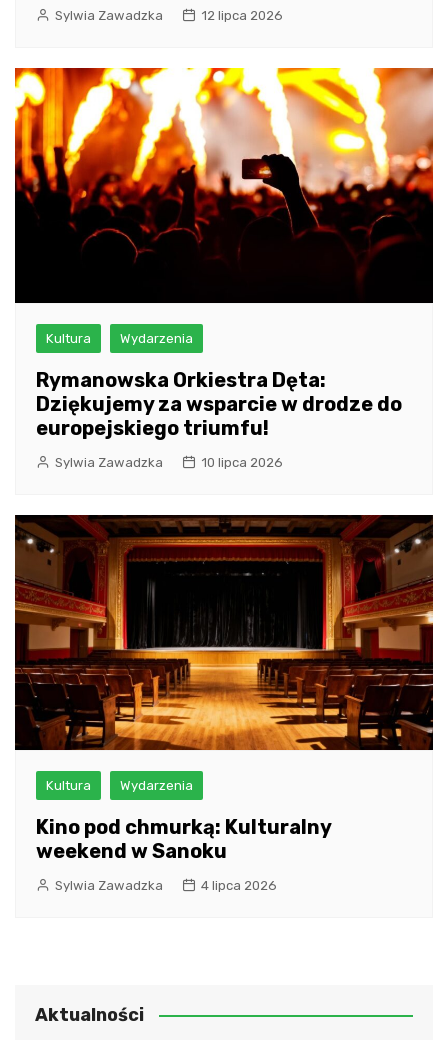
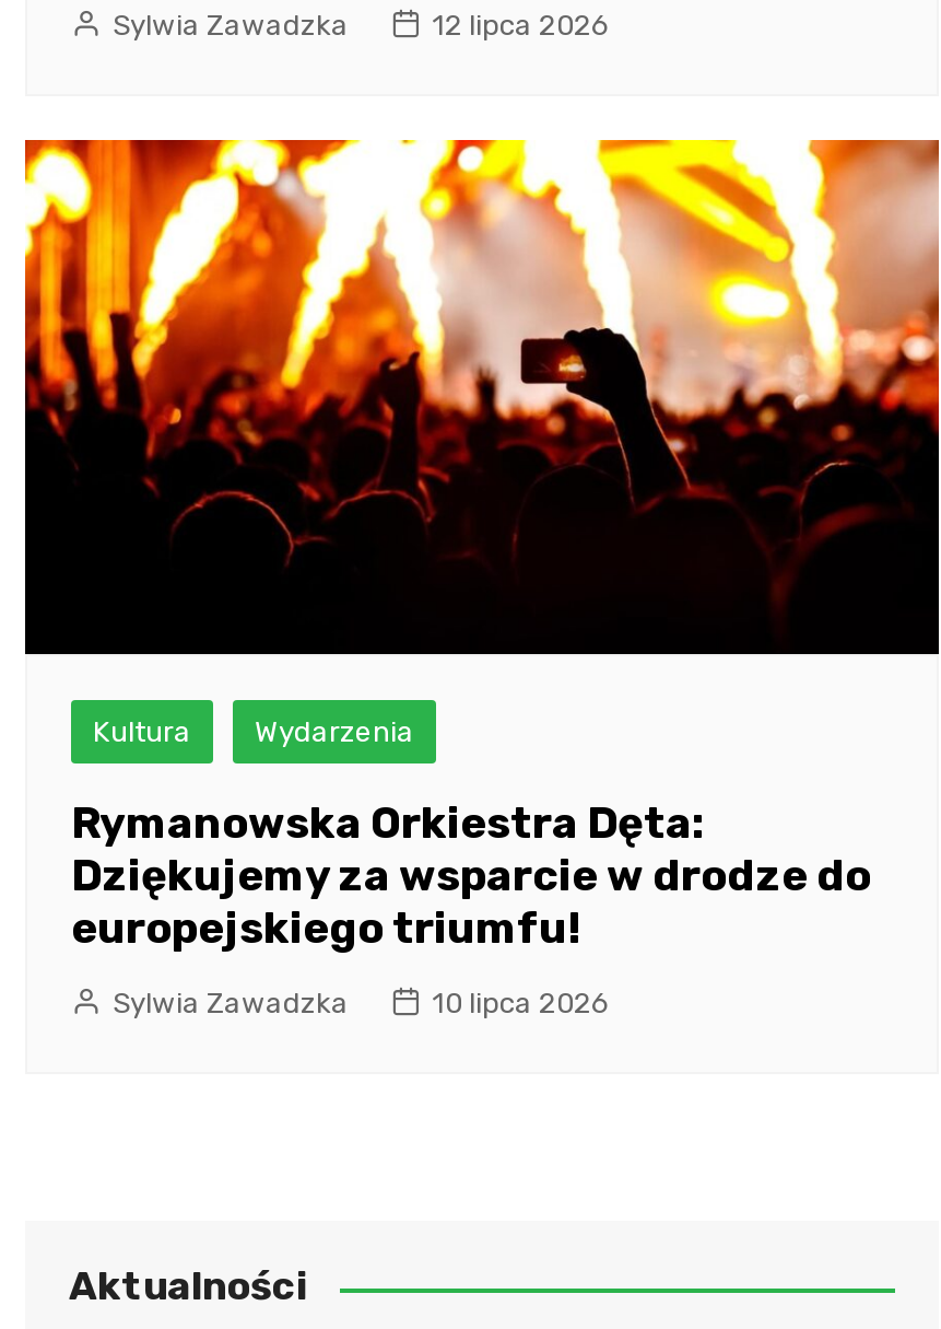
[14,514,434,893] [image] | Kultura | Wydarzenia | Kino pod chmurką: Kulturalny | weekend w Sanoku | Sylwia Zawadzka | 4 lipca 2026 -> none

